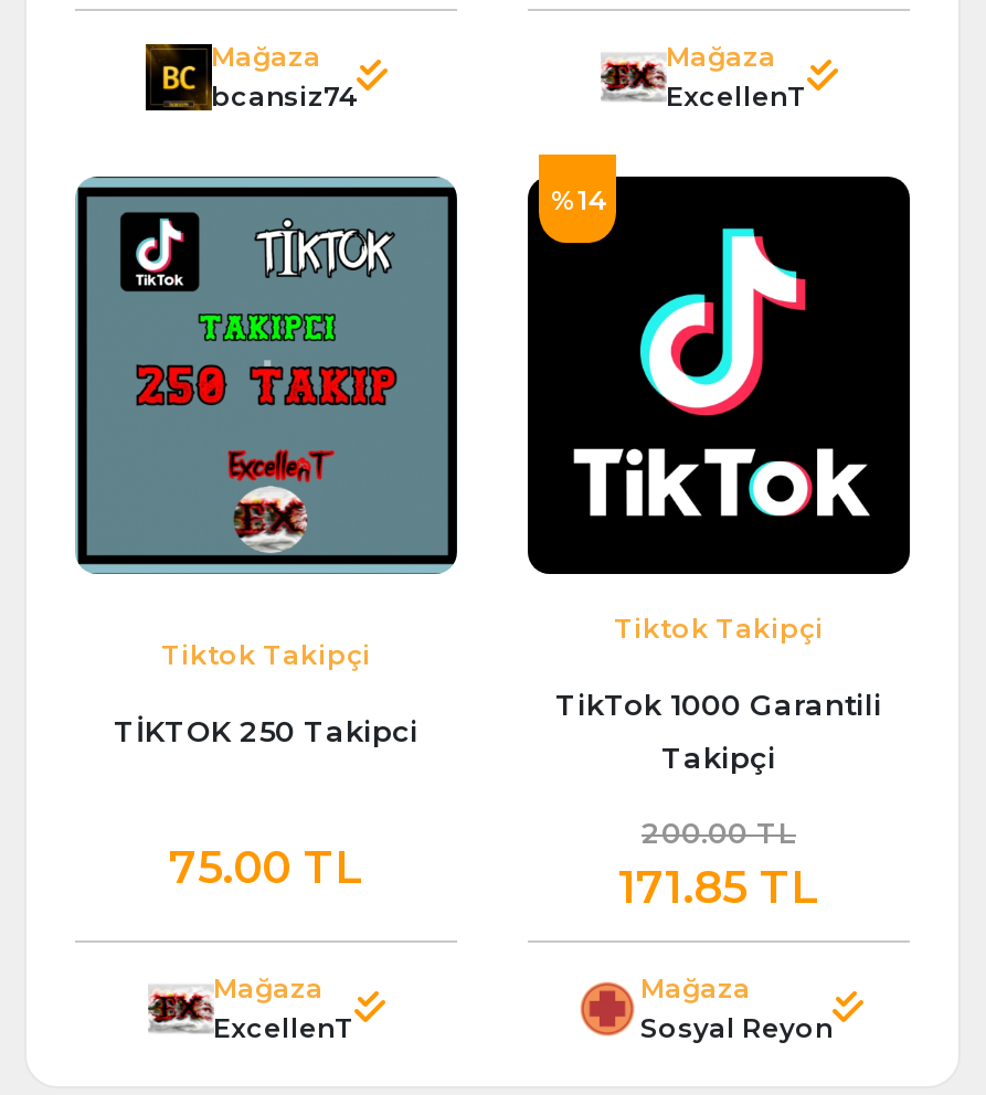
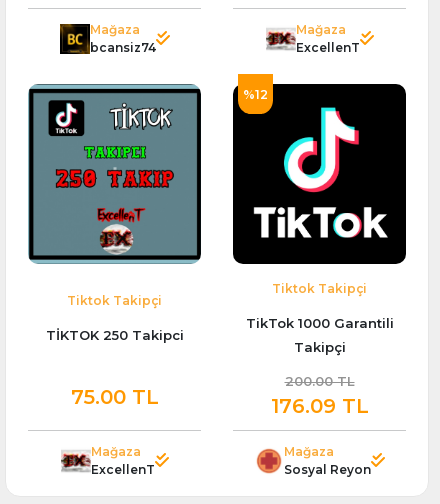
[551,183,606,216] %14 -> [243,87,268,102] %12
[618,861,819,914] 171.85 TL -> [270,394,368,418] 176.09 TL

